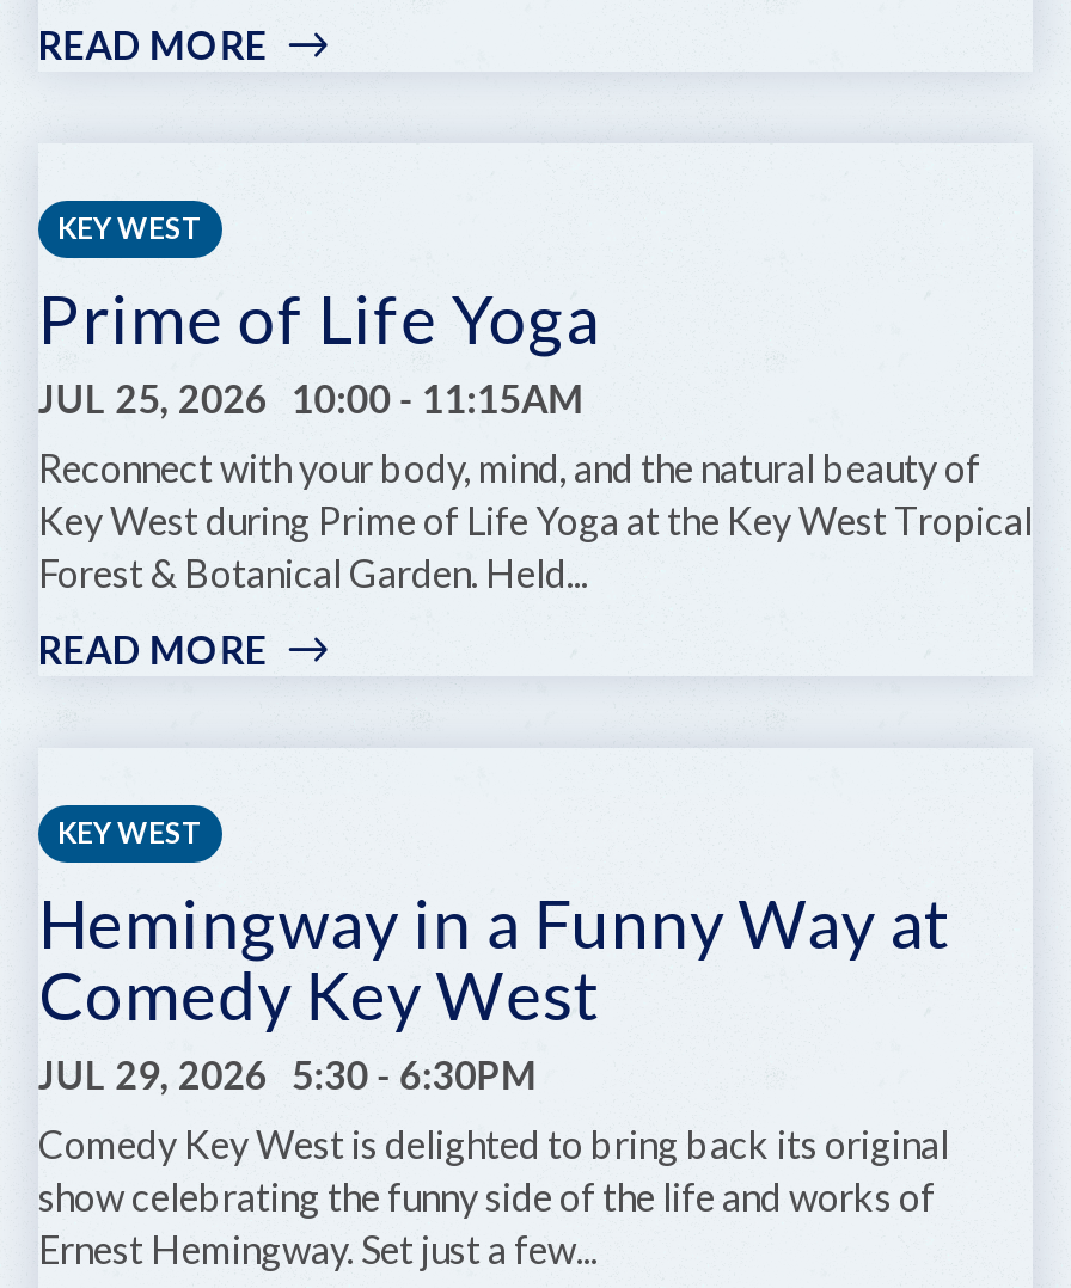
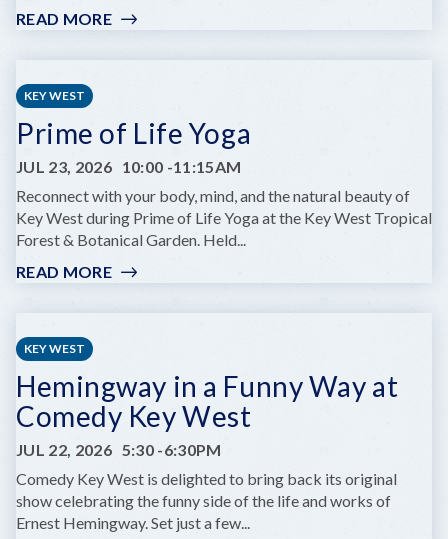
[38,376,585,422] JUL 25, 2026 10:00 - 11:15AM -> [16,157,241,176] JUL 23, 2026 10:00 -11:15AM
[38,1052,538,1098] JUL 29, 2026 5:30 - 6:30PM -> [16,440,222,459] JUL 22, 2026 5:30 -6:30PM

